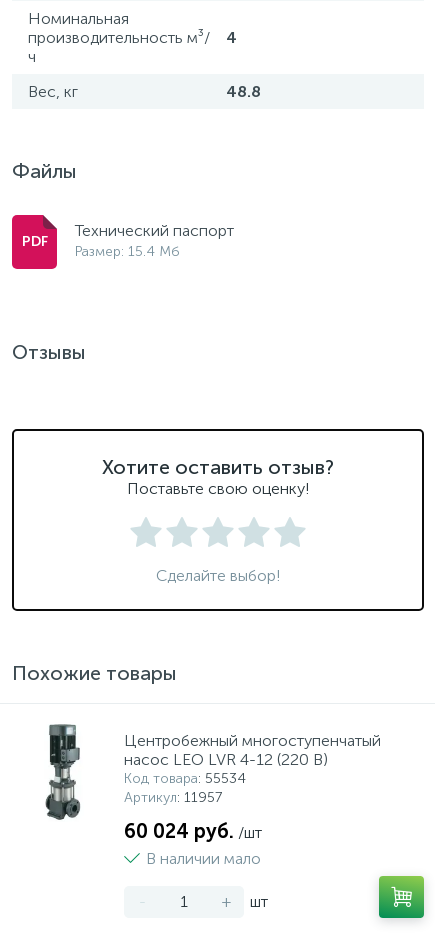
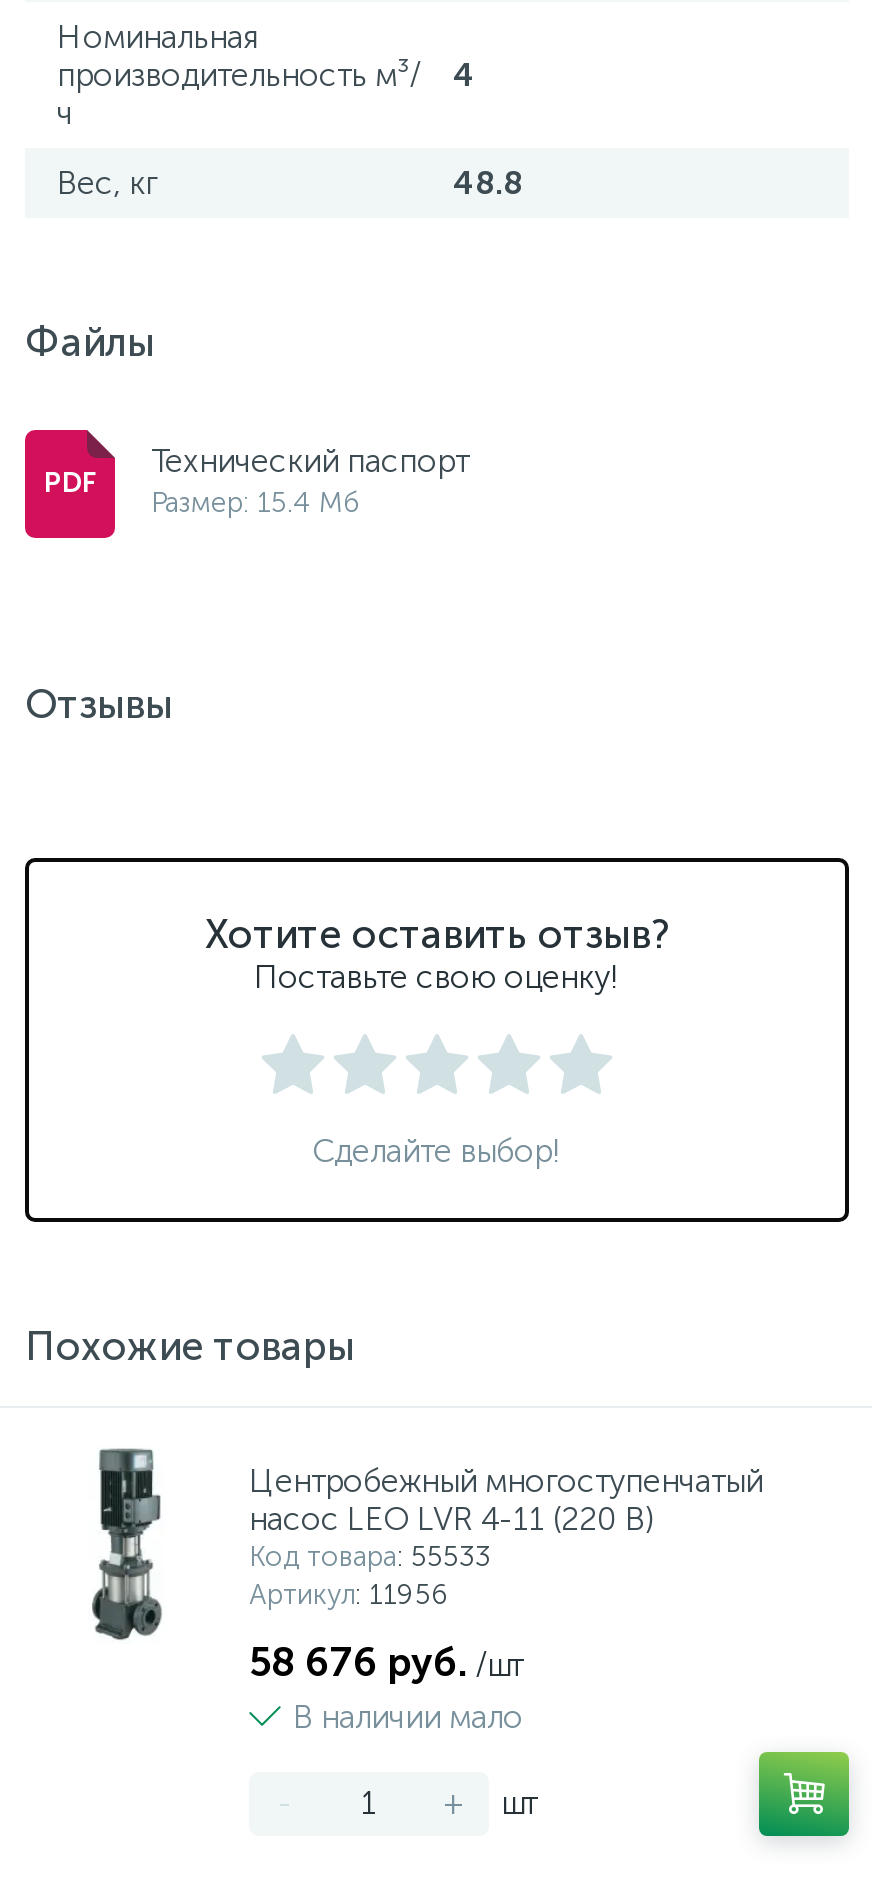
[124,750,328,769] насос LEO LVR 4-12 (220 В) -> [249,1500,655,1538] насос LEO LVR 4-11 (220 В)
[124,770,246,787] Код товара: 55534 -> [249,1540,491,1574] Код товара: 55533
[124,789,222,806] Артикул: 11957 -> [249,1578,449,1612] Артикул: 11956
[124,819,262,843] 60 024 руб. /шт -> [249,1638,523,1686] 58 676 руб. /шт

